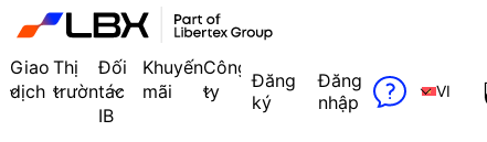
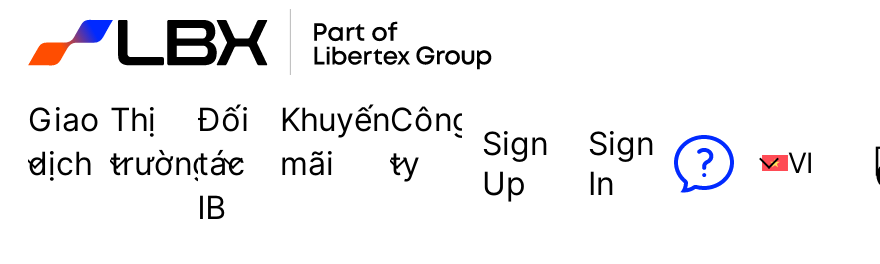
[252,69,296,113] Đăng | ký -> [482,123,548,203] Sign | Up
[318,69,362,113] Đăng | nhập -> [588,123,654,203] Sign | In

